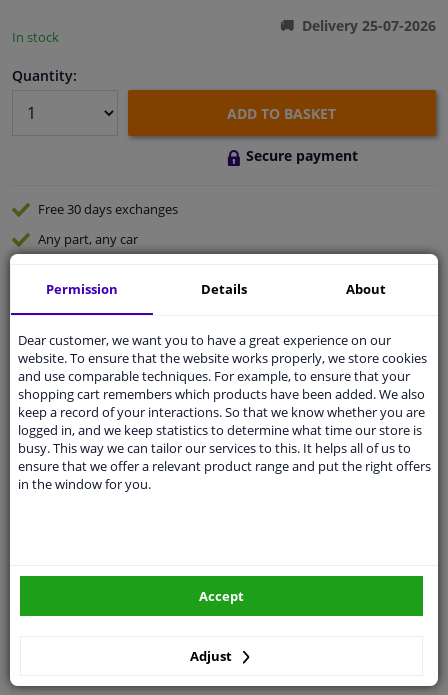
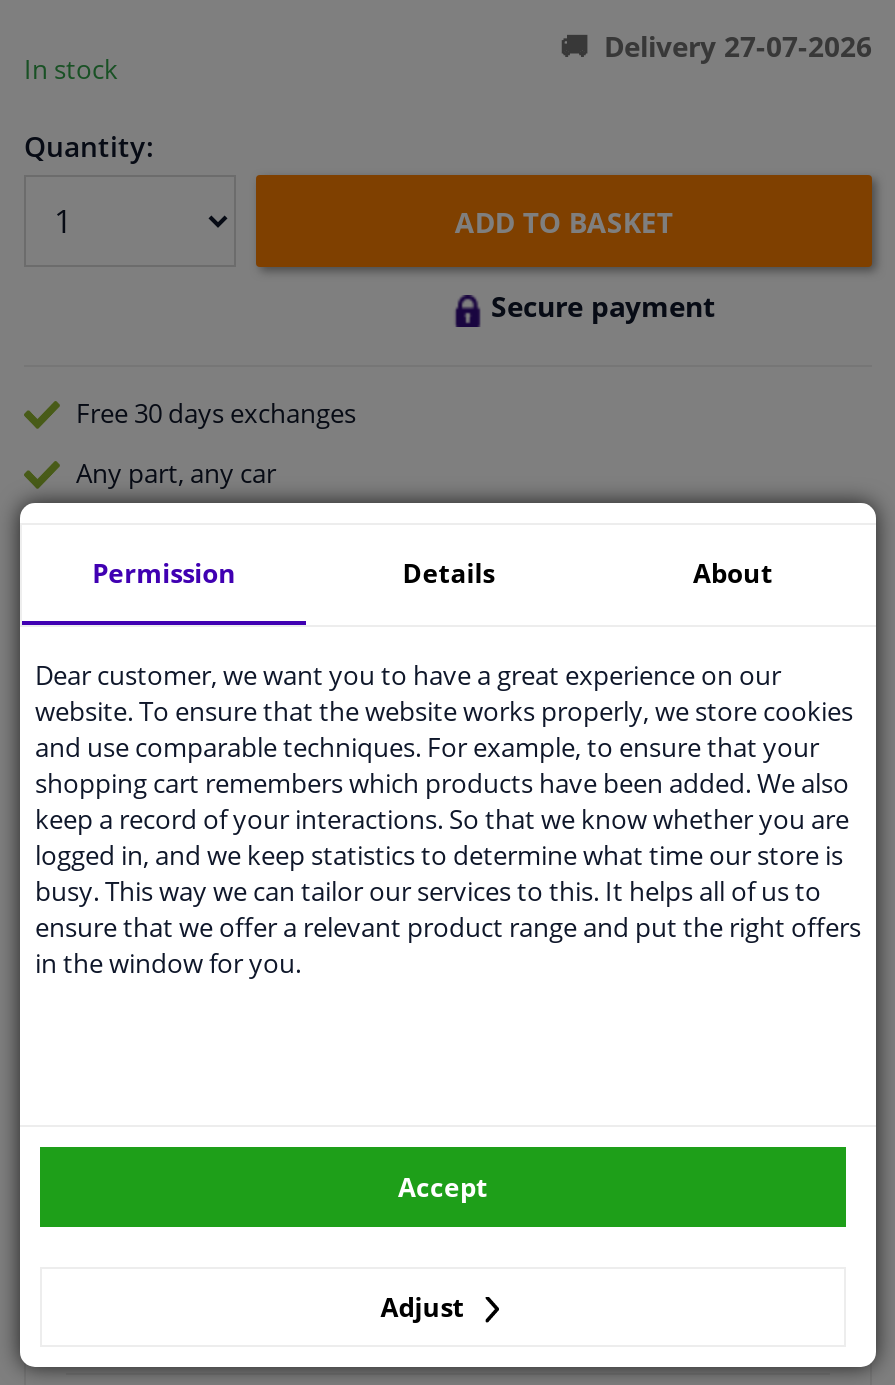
[302,16,436,35] Delivery 25-07-2026 -> [604,28,872,66] Delivery 27-07-2026

